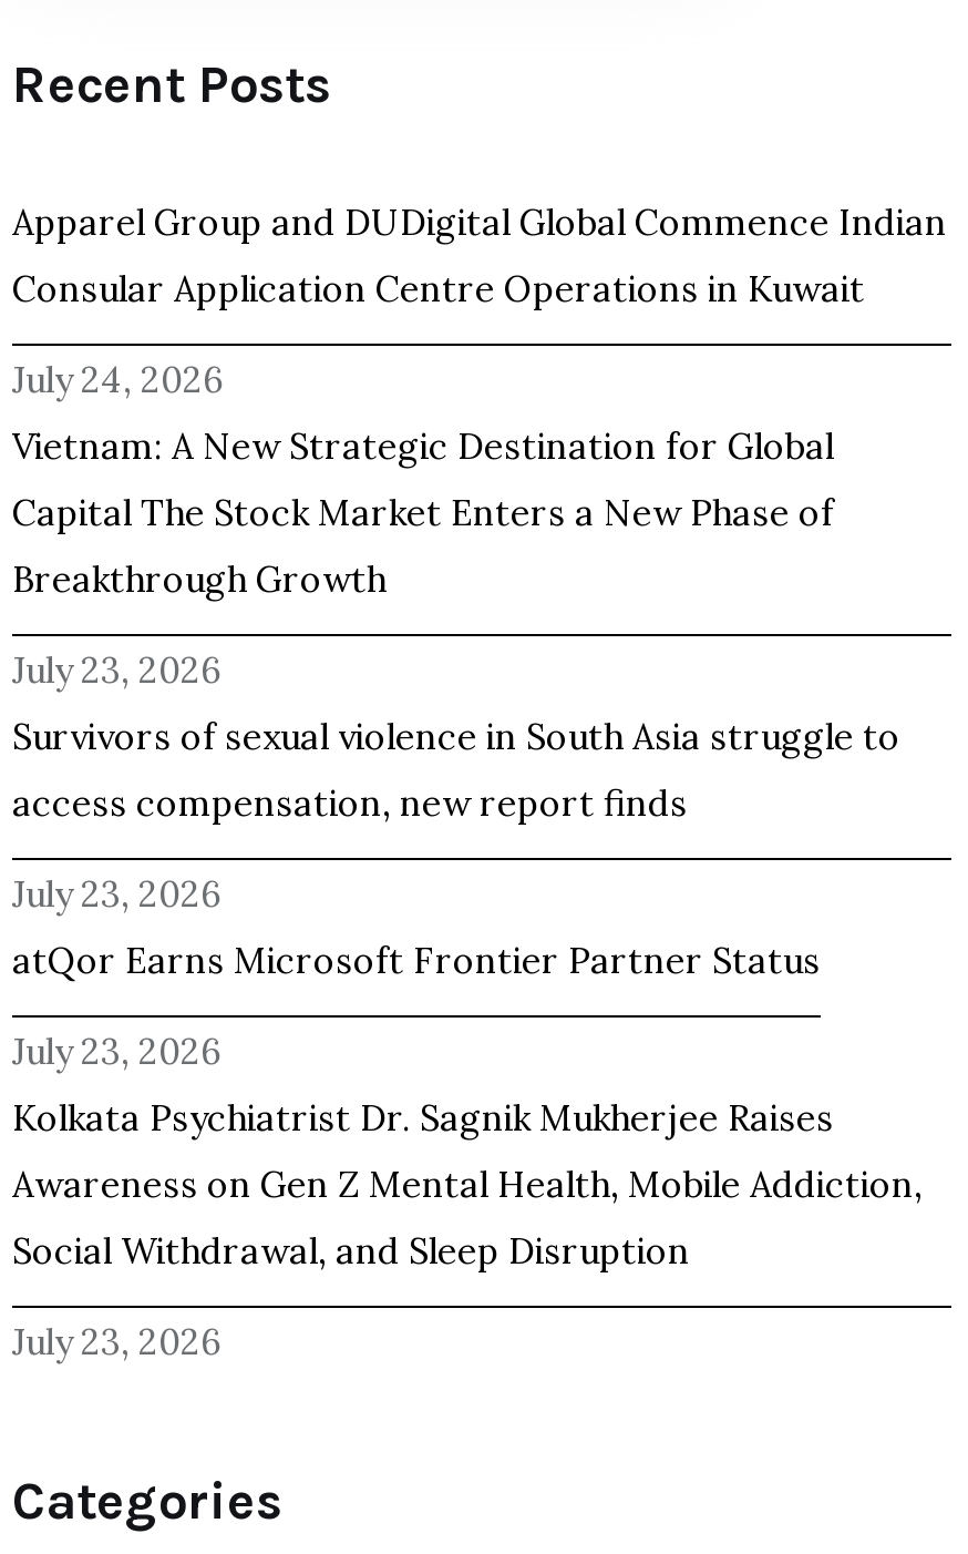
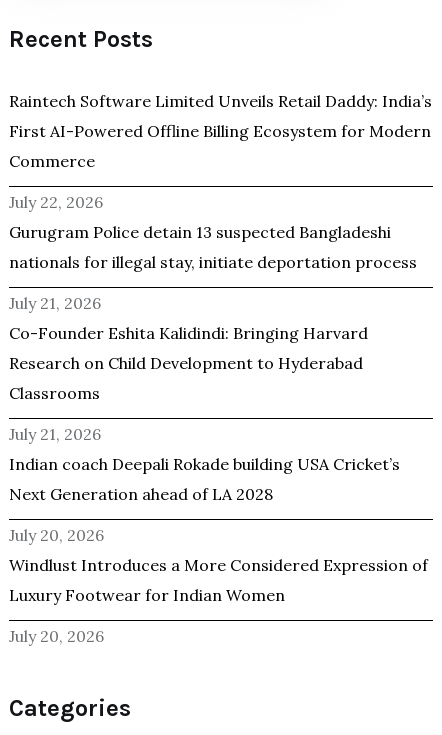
[12,200,947,1363] Apparel Group and DUDigital Global Commence Indian | Consular Application Centre Operations in Kuwait | July 24, 2026 | Vietnam: A New Strategic Destination for Global | Capital The Stock Market Enters a New Phase of | Breakthrough Growth | July 23, 2026 | Survivors of sexual violence in South Asia struggle to | access compensation, new report finds | July 23, 2026 | atQor Earns Microsoft Frontier Partner Status | July 23, 2026 | Kolkata Psychiatrist Dr. Sagnik Mukherjee Raises | Awareness on Gen Z Mental Health, Mobile Addiction, | Social Withdrawal, and Sleep Disruption | July 23, 2026 -> [9,91,432,646] Raintech Software Limited Unveils Retail Daddy: India’s | First AI-Powered Offline Billing Ecosystem for Modern | Commerce | July 22, 2026 | Gurugram Police detain 13 suspected Bangladeshi | nationals for illegal stay, initiate deportation process | July 21, 2026 | Co-Founder Eshita Kalidindi: Bringing Harvard | Research on Child Development to Hyderabad | Classrooms | July 21, 2026 | Indian coach Deepali Rokade building USA Cricket’s | Next Generation ahead of LA 2028 | July 20, 2026 | Windlust Introduces a More Considered Expression of | Luxury Footwear for Indian Women | July 20, 2026

